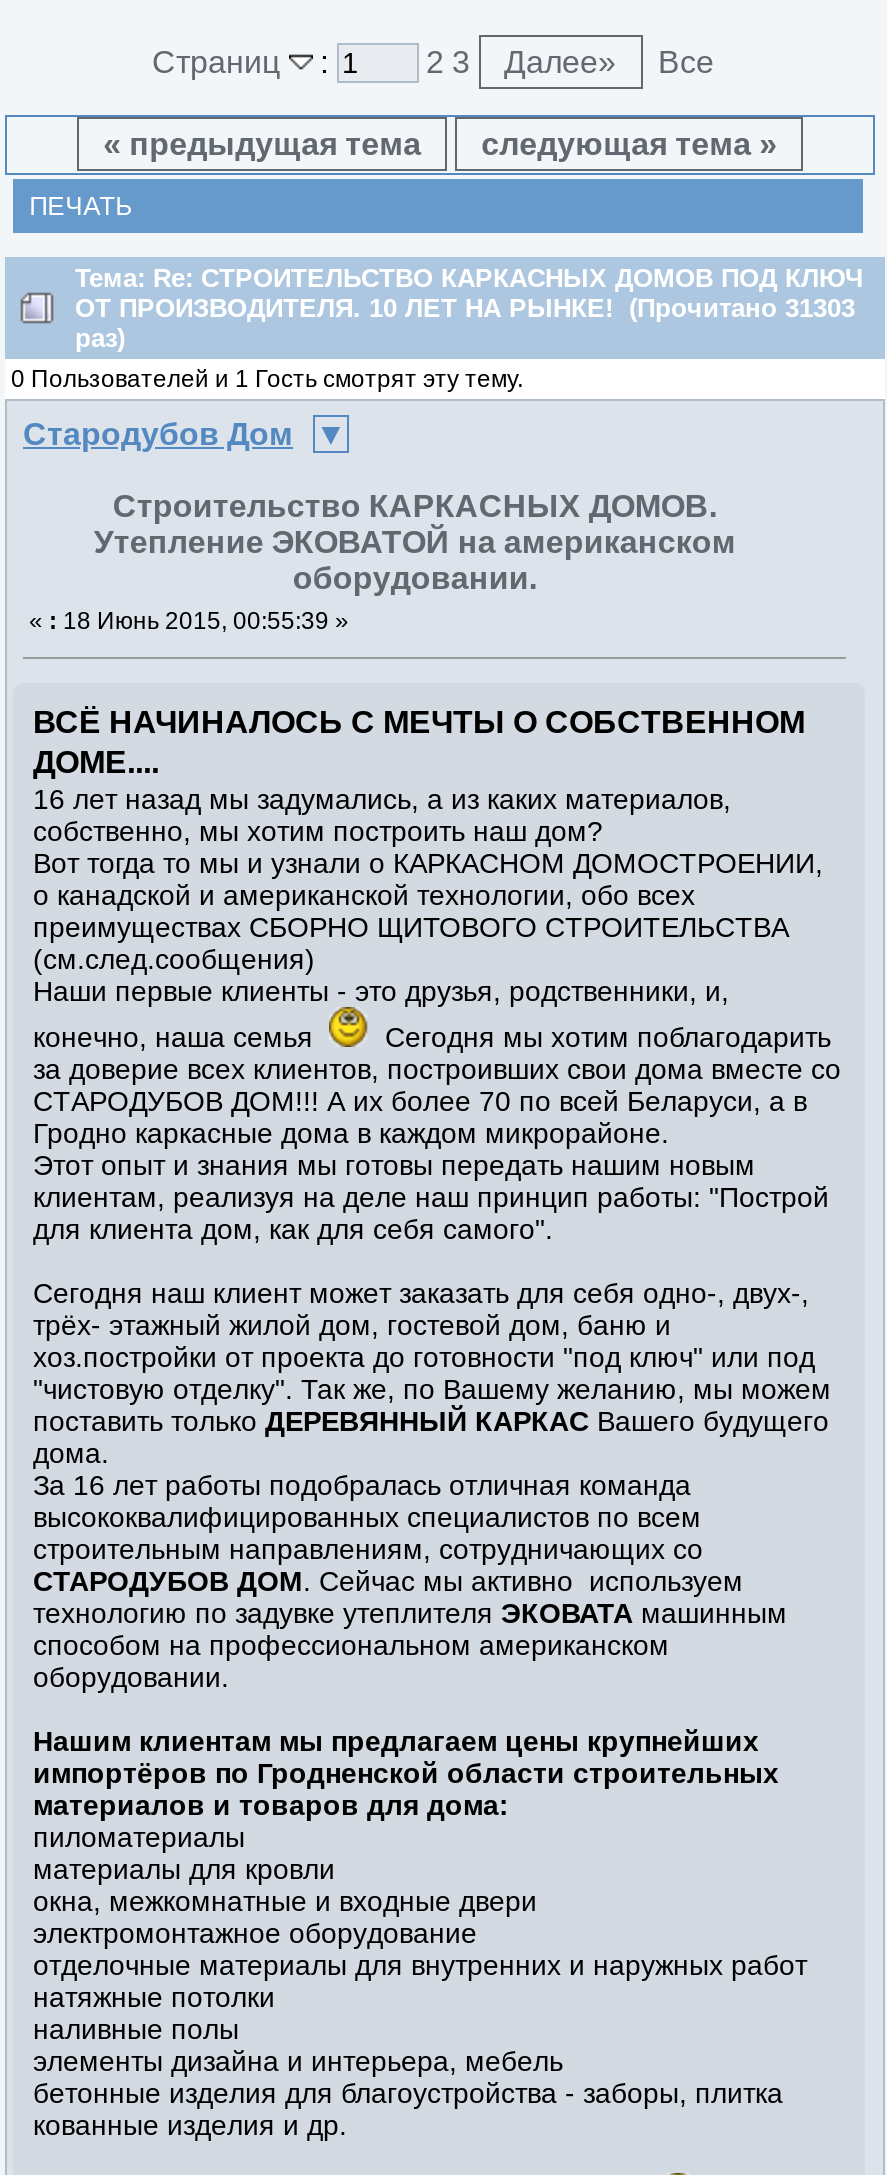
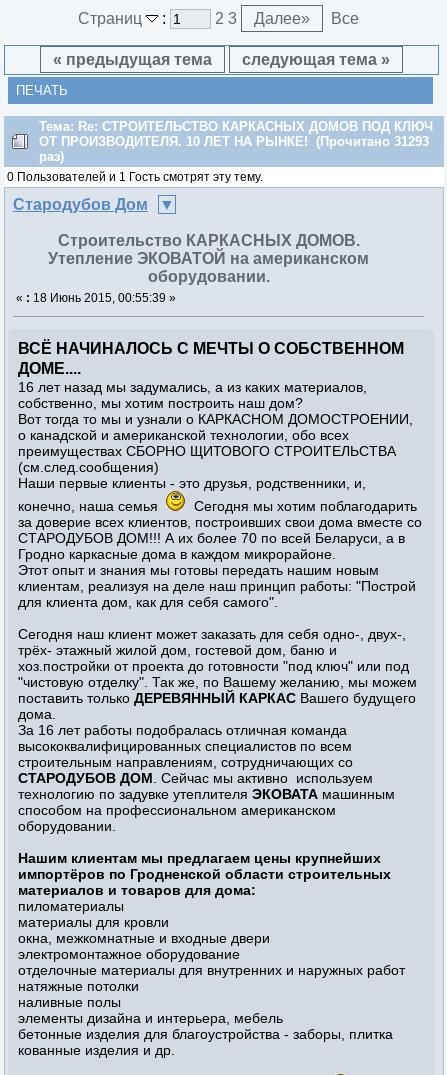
[75,292,855,322] ОТ ПРОИЗВОДИТЕЛЯ. 10 ЛЕТ НА РЫНКЕ! (Прочитано 31303 -> [39,134,429,149] ОТ ПРОИЗВОДИТЕЛЯ. 10 ЛЕТ НА РЫНКЕ! (Прочитано 31293

